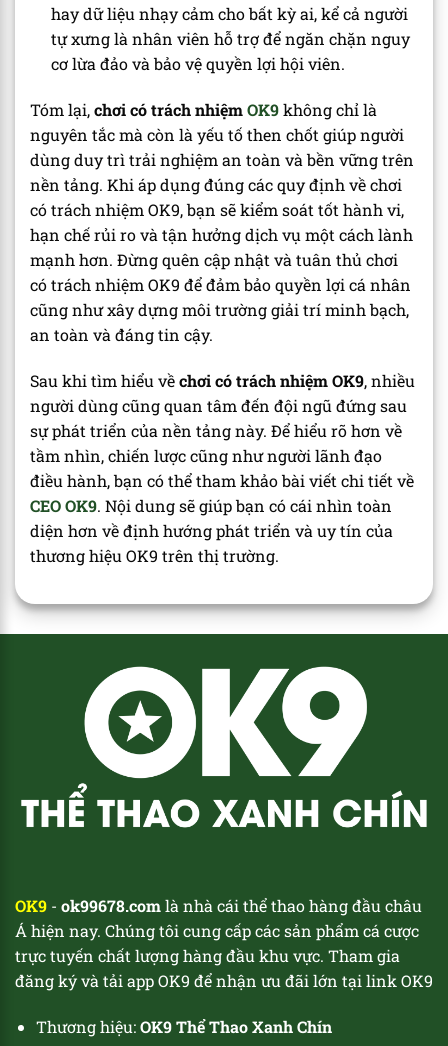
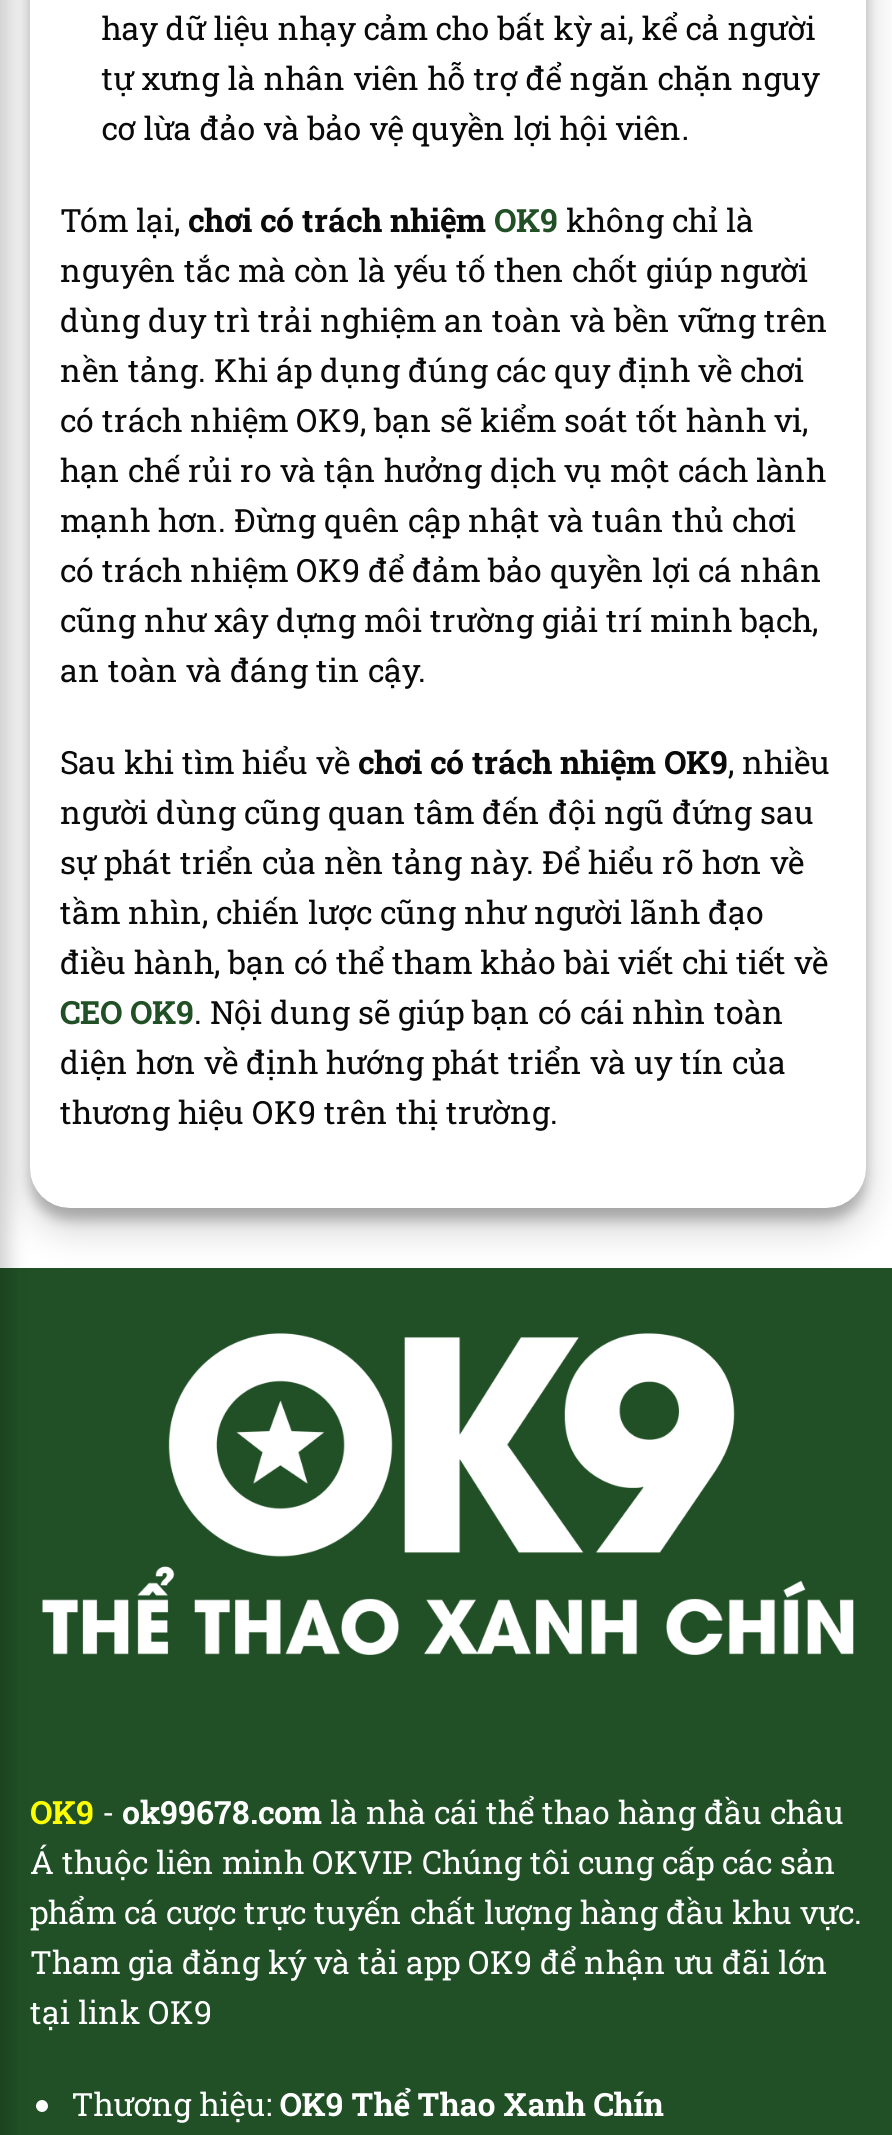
[15,920,433,991] Á hiện nay. Chúng tôi cung cấp các sản phẩm cá cược | trực tuyến chất lượng hàng đầu khu vực. Tham gia | đăng ký và tải app OK9 để nhận ưu đãi lớn tại link OK9 -> [30,1840,862,2032] Á thuộc liên minh OKVIP. Chúng tôi cung cấp các sản | phẩm cá cược trực tuyến chất lượng hàng đầu khu vực. | Tham gia đăng ký và tải app OK9 để nhận ưu đãi lớn | tại link OK9

